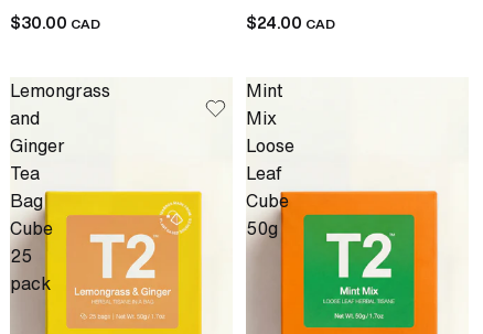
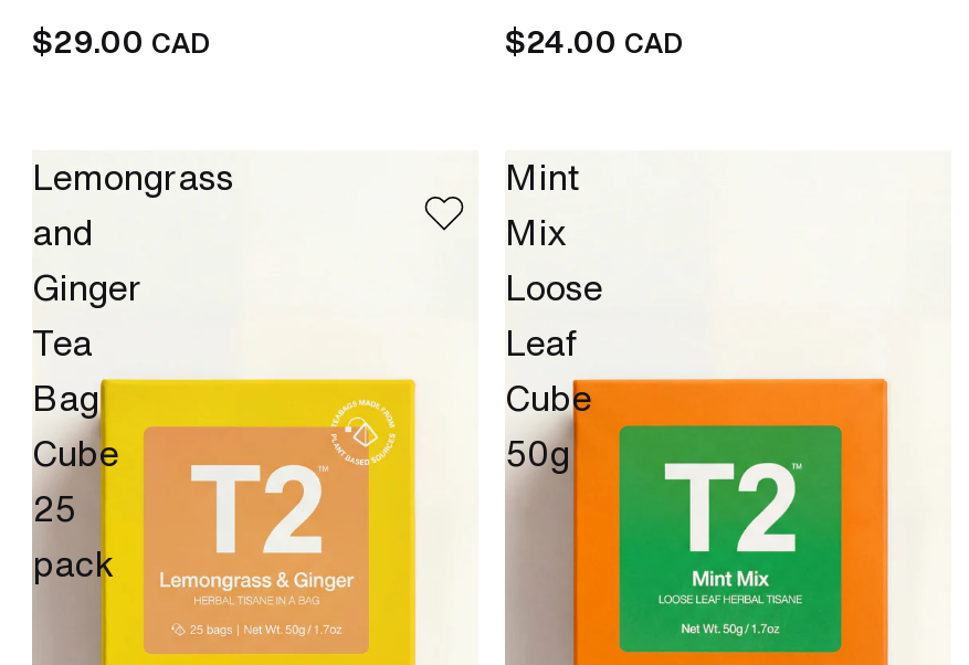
[10,11,100,34] $30.00 CAD -> [32,18,211,65] $29.00 CAD

